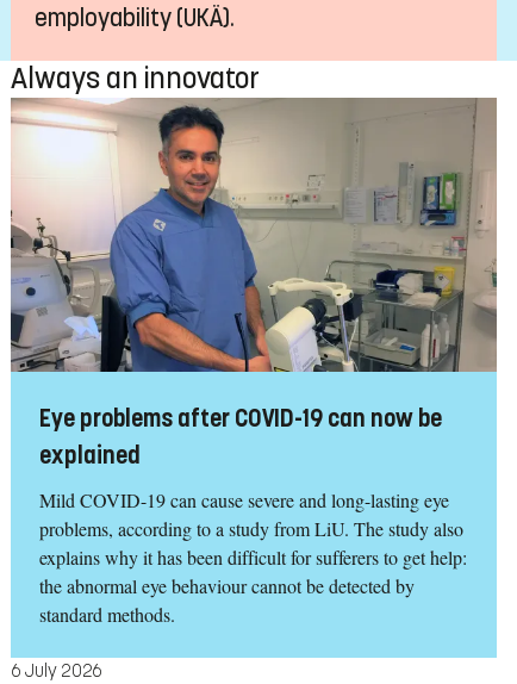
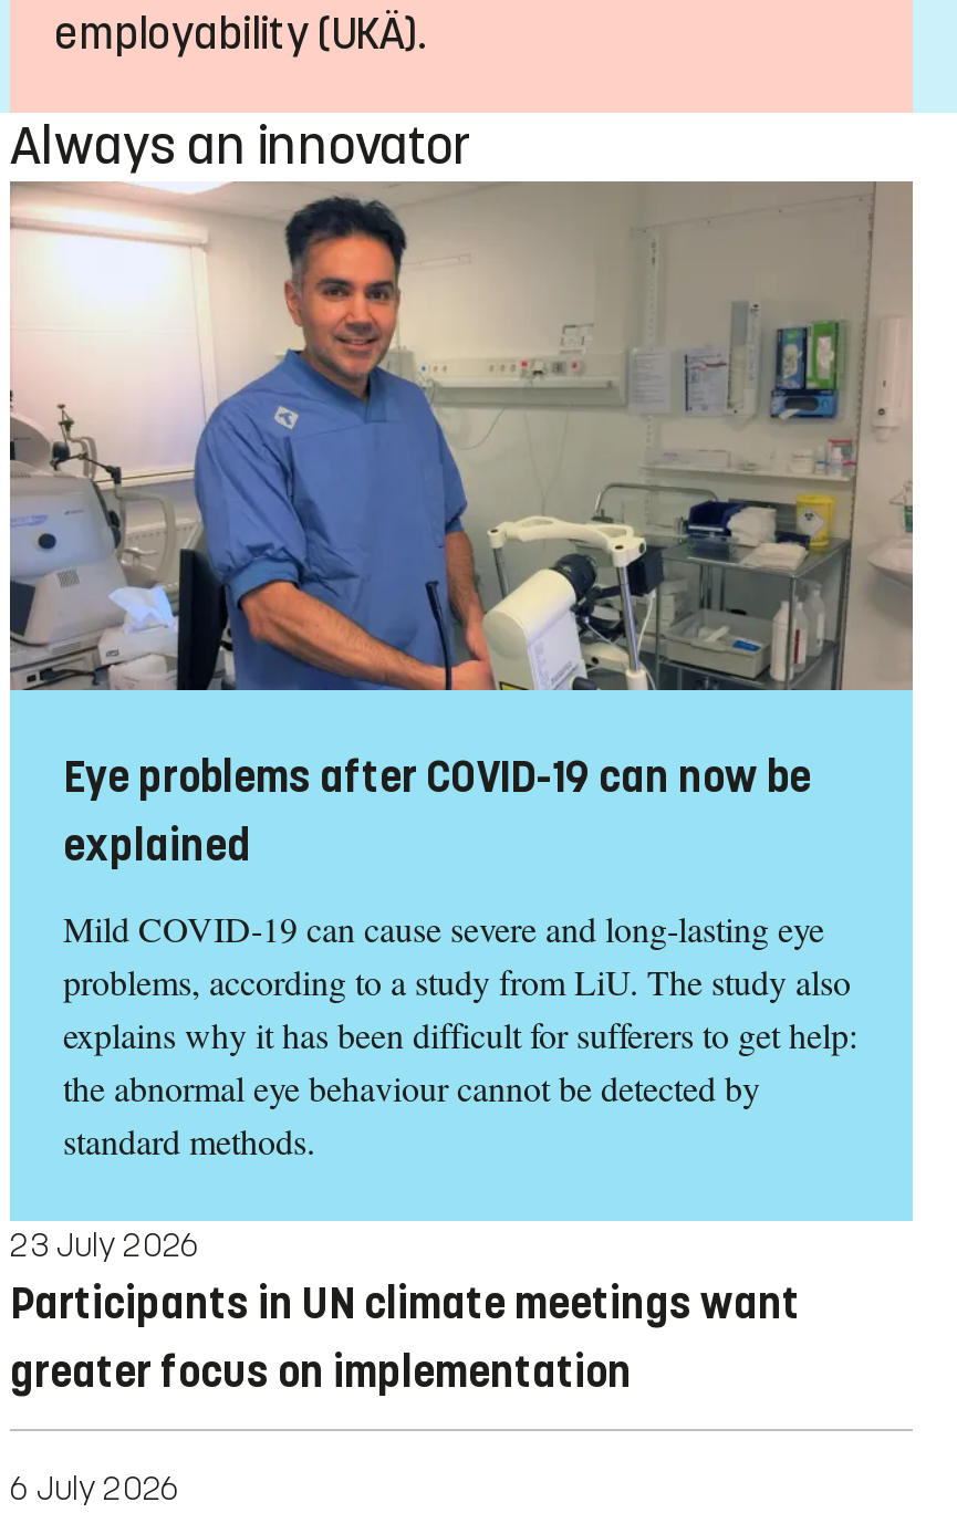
none -> [10,1225,800,1400] 23 July 2026 | Participants in UN climate meetings want | greater focus on implementation

